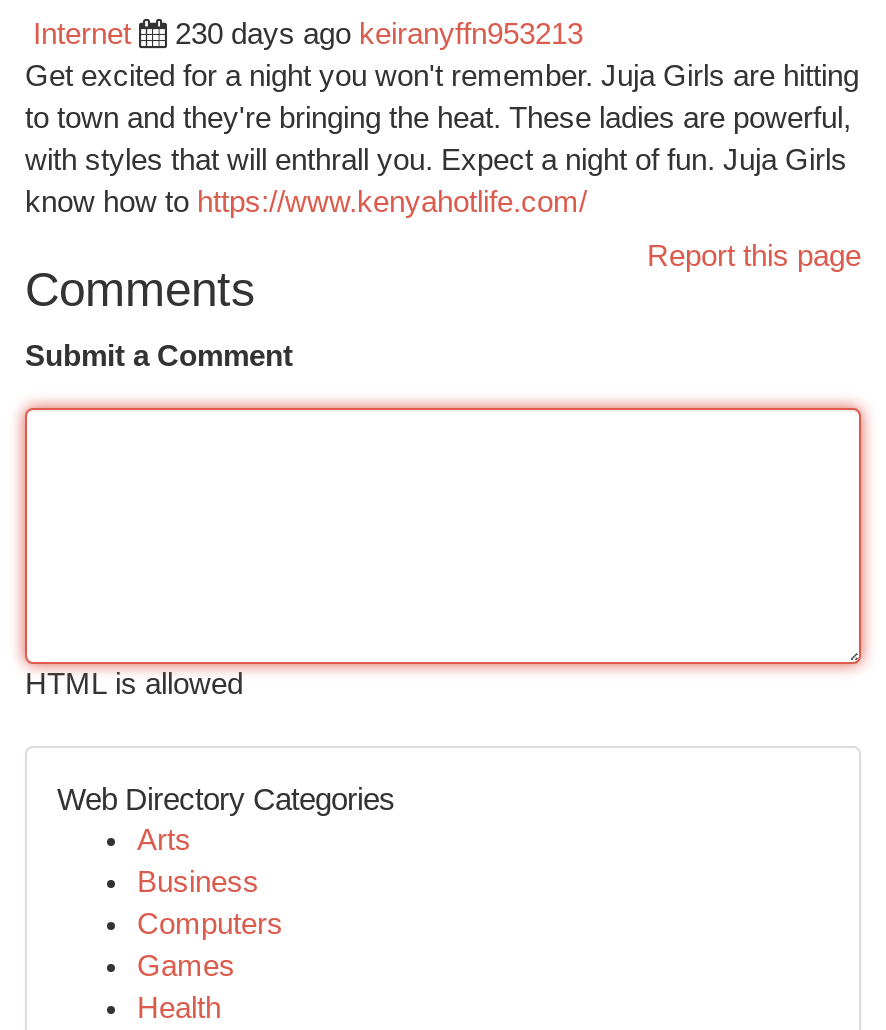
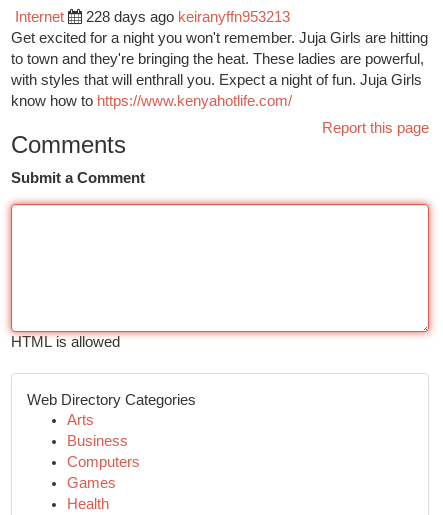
[175,18,583,50] 230 days ago keiranyffn953213 -> [86,9,290,25] 228 days ago keiranyffn953213

